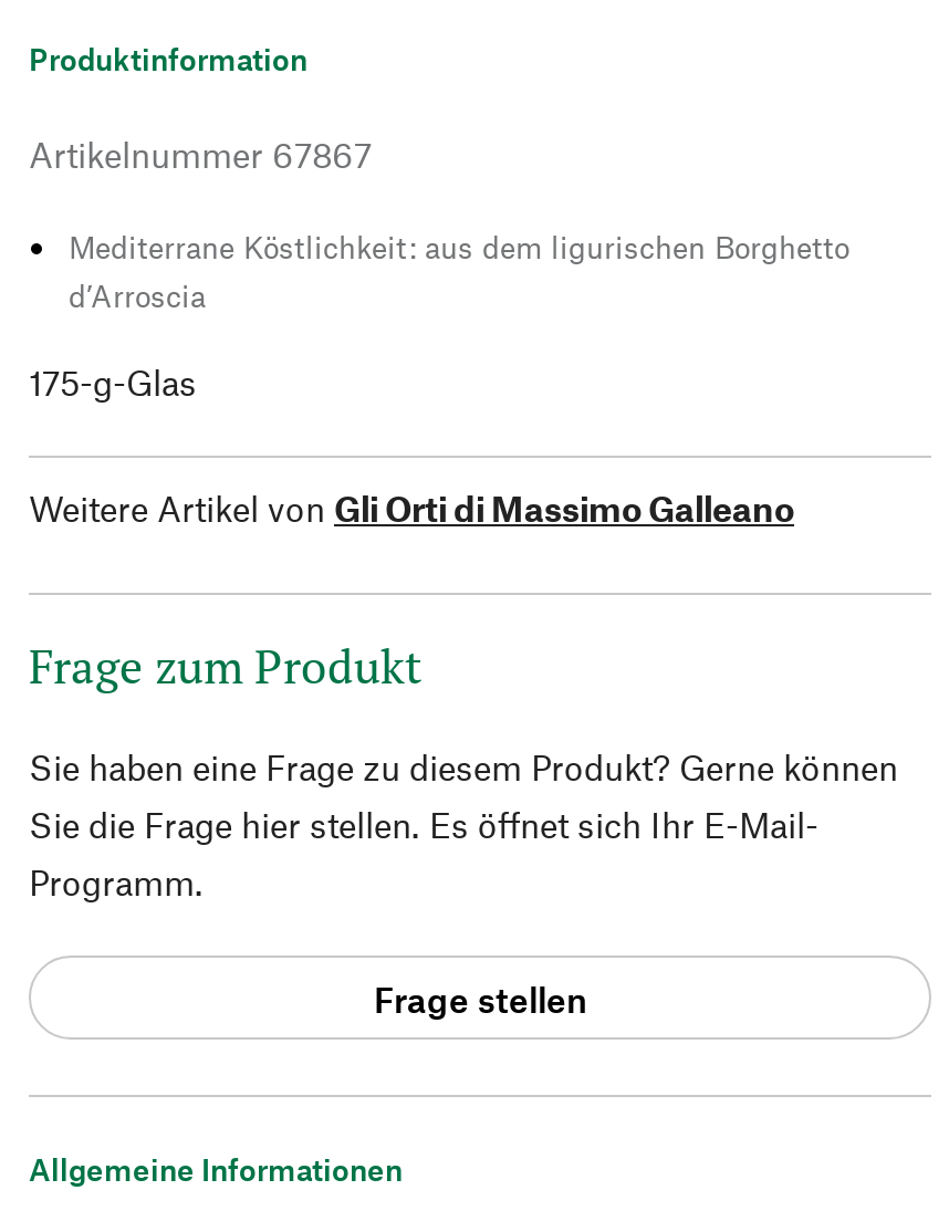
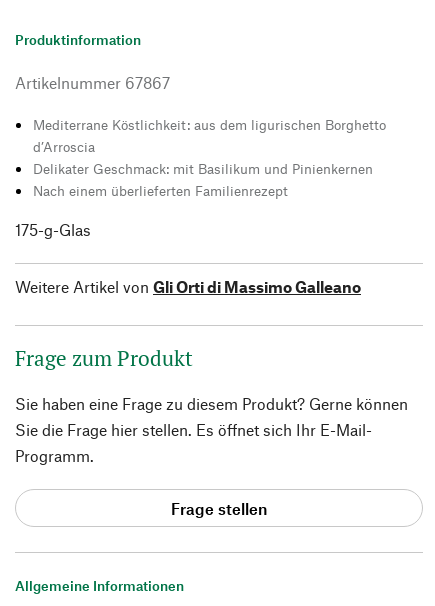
none -> [33,160,373,199] Delikater Geschmack: mit Basilikum und Pinienkernen | Nach einem überlieferten Familienrezept

